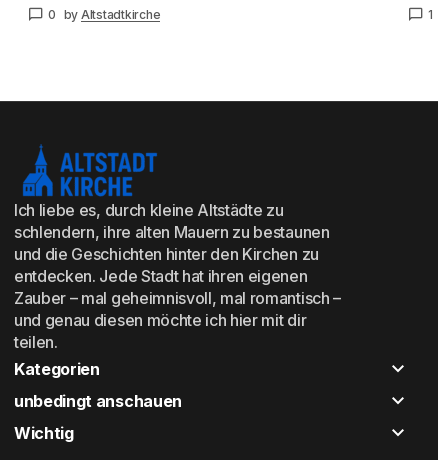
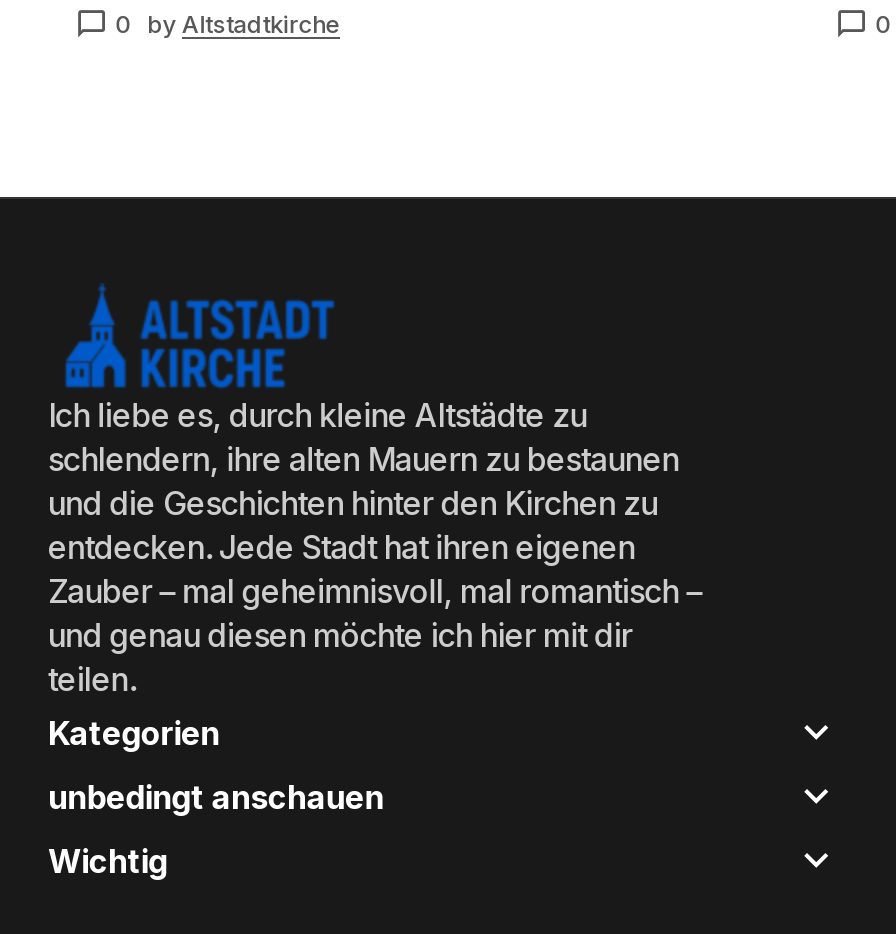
[428,7,432,22] 1 -> [876,9,891,39] 0

